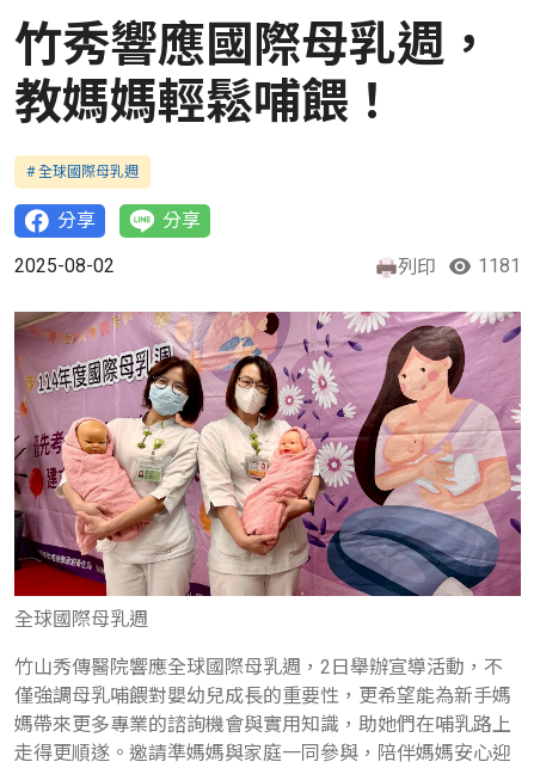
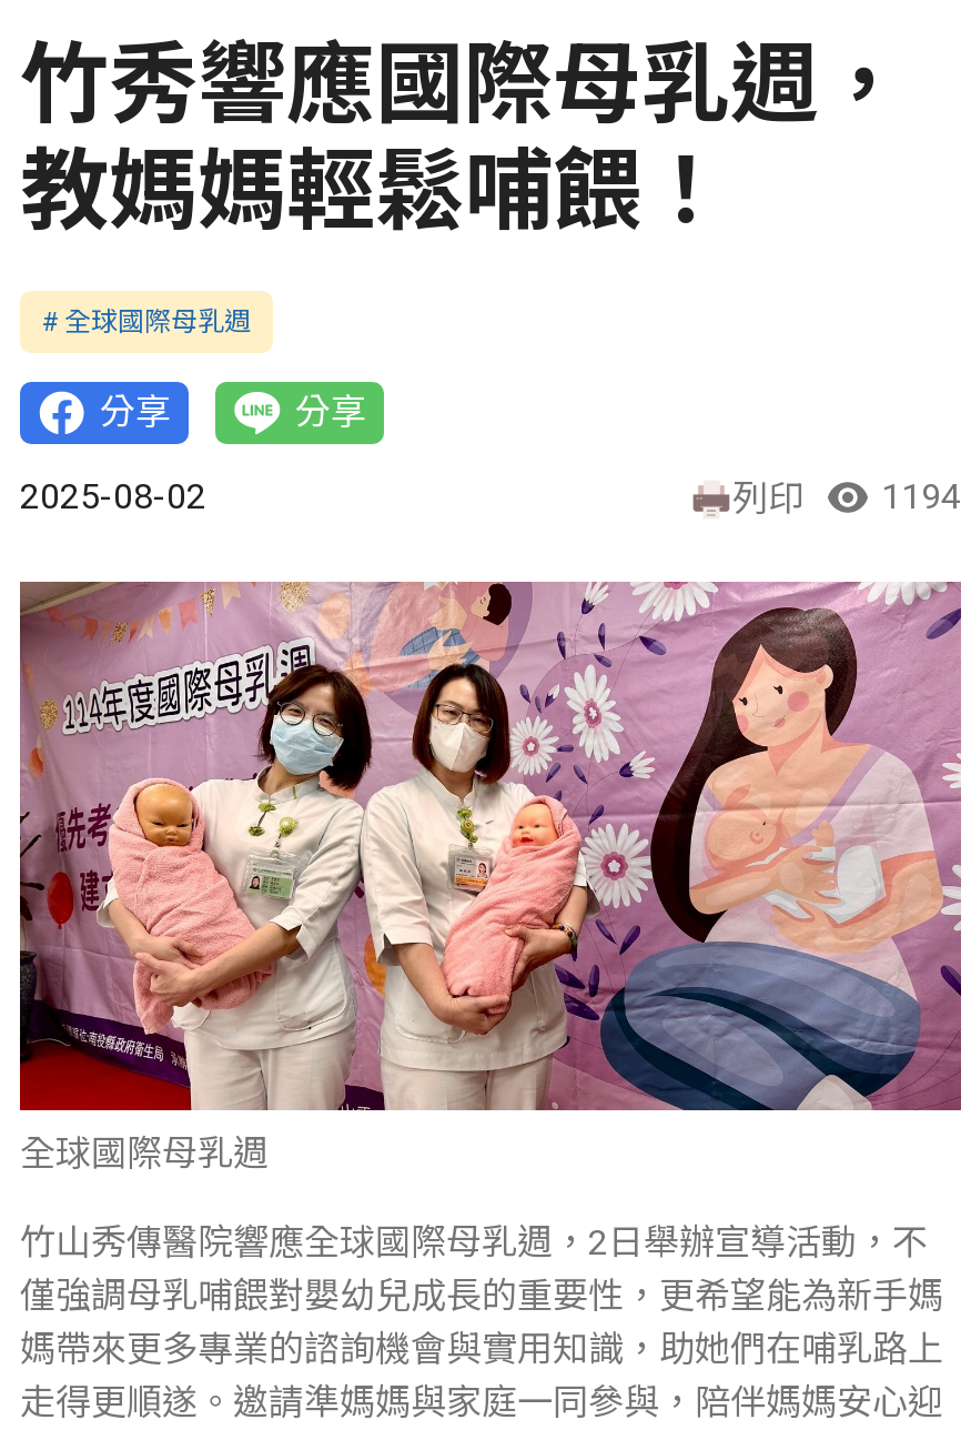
[398,254,521,278] 列印 1181 -> [732,475,961,519] 列印 1194

